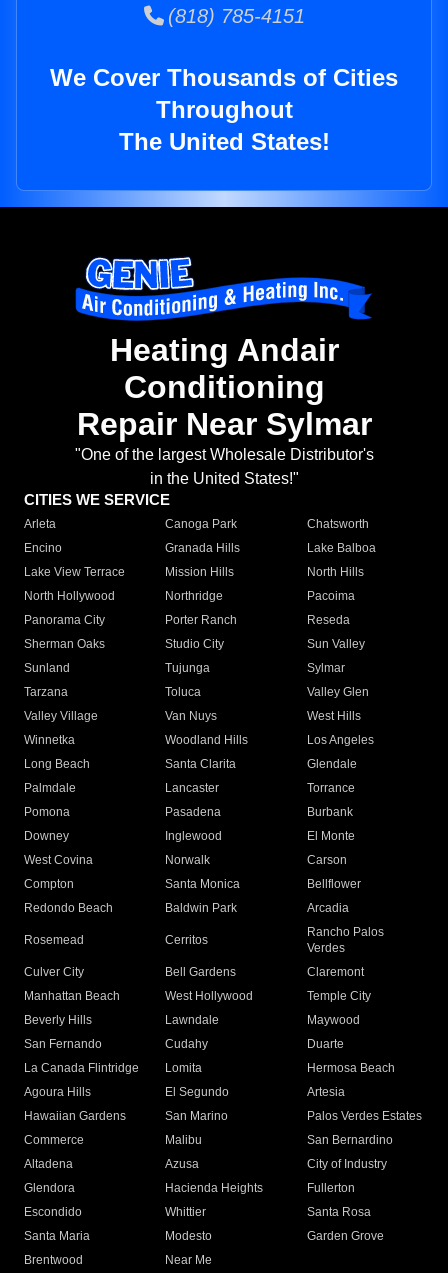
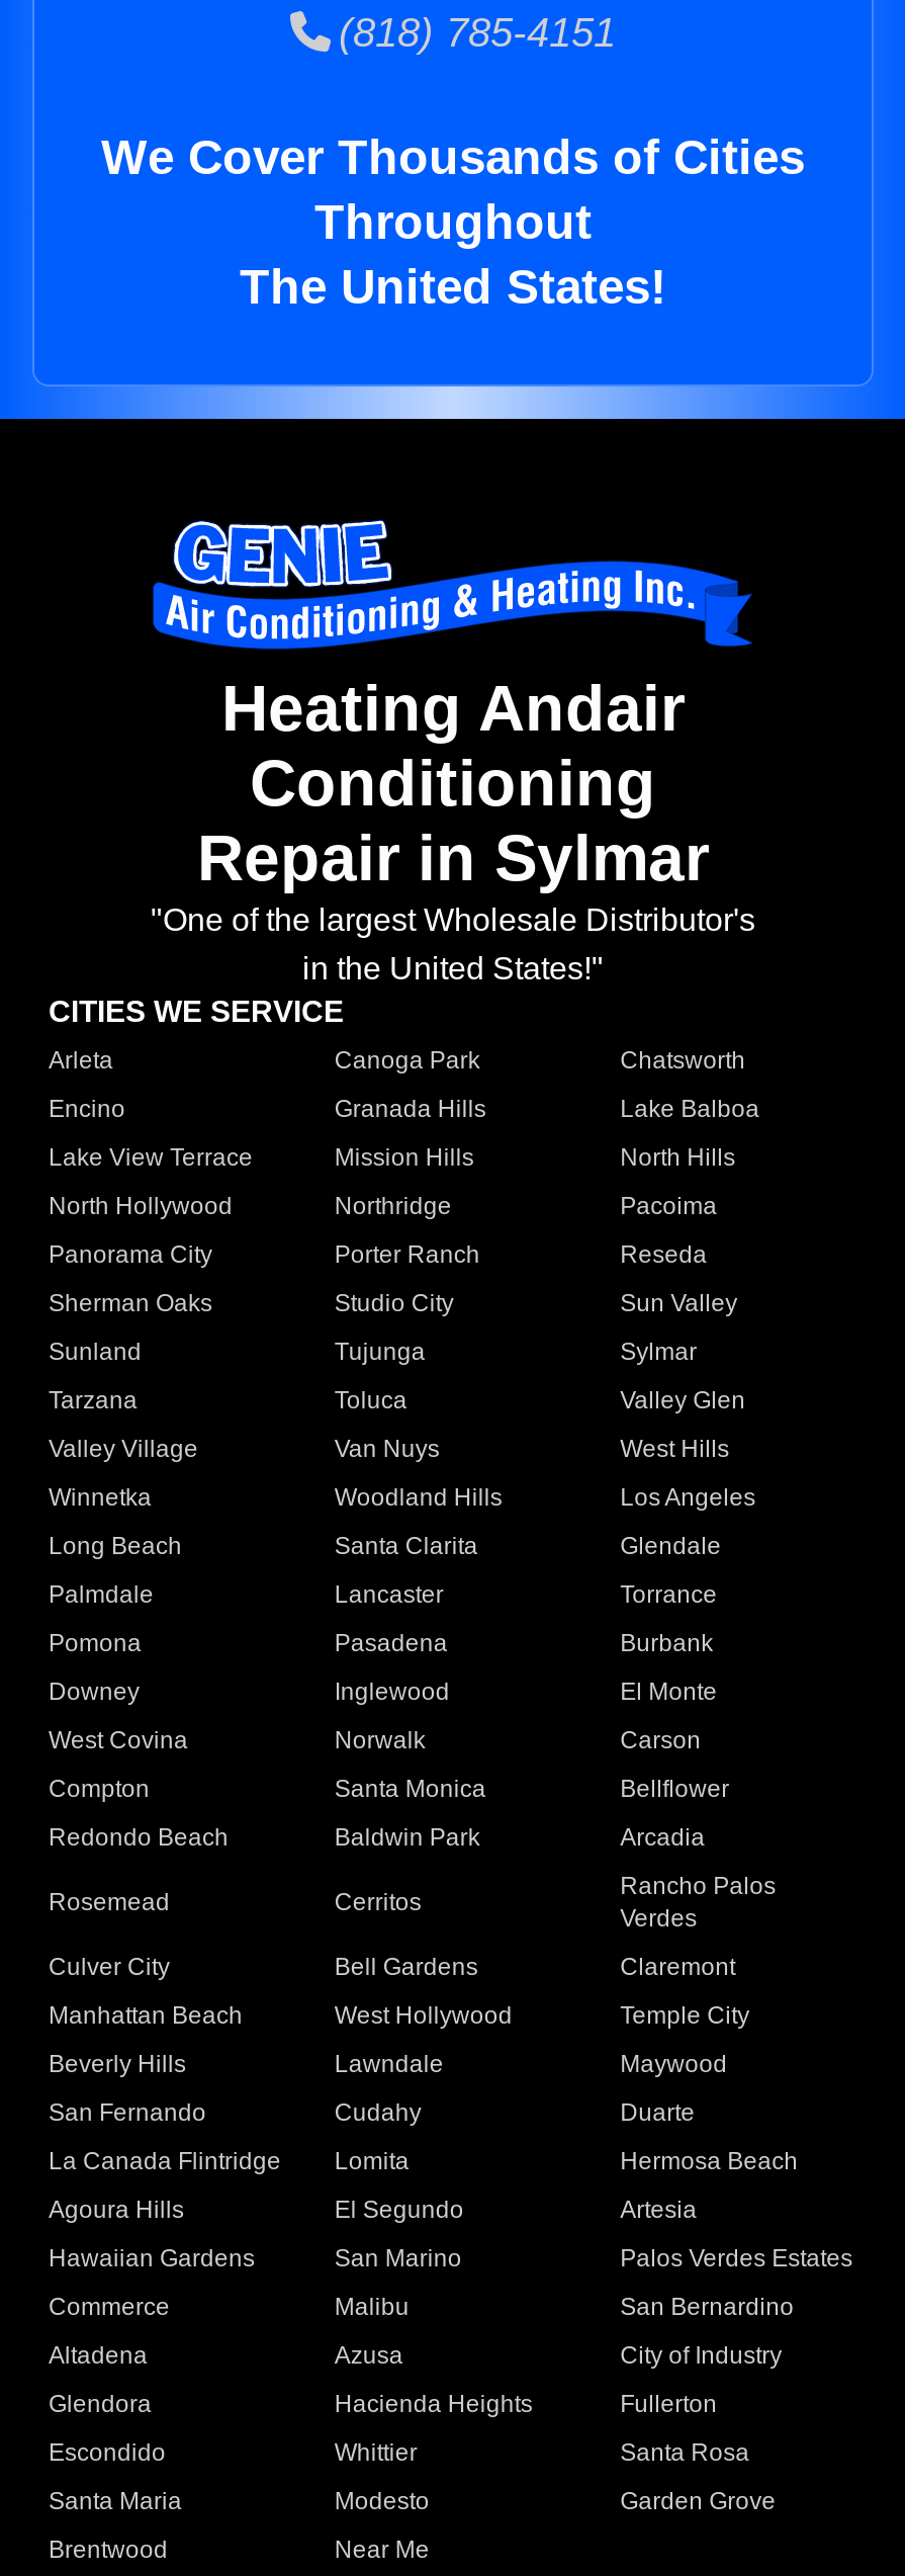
[76,406,371,442] Repair Near Sylmar -> [197,822,709,895] Repair in Sylmar

